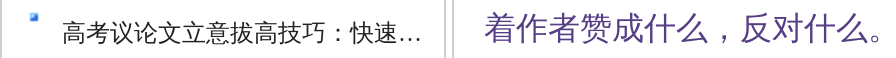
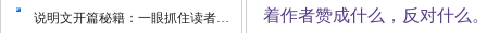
[62,19,422,47] 高考议论文立意拔高技巧：快速… -> [34,11,229,26] 说明文开篇秘籍：一眼抓住读者…

